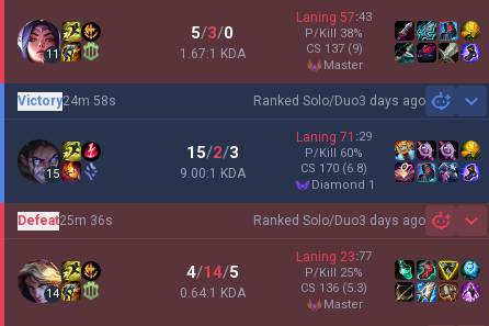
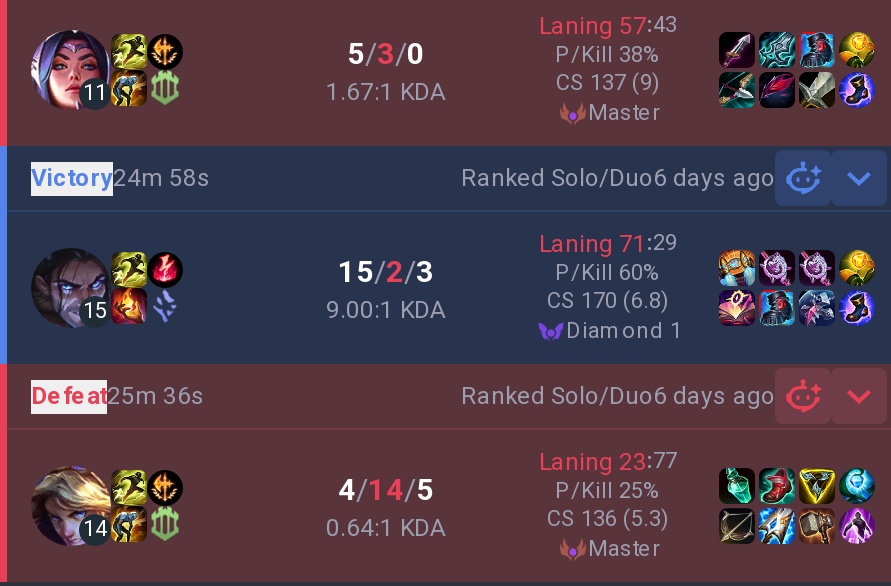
[253,93,425,109] Ranked Solo/Duo3 days ago -> [461,163,775,192] Ranked Solo/Duo6 days ago
[253,212,425,228] Ranked Solo/Duo3 days ago -> [461,381,775,410] Ranked Solo/Duo6 days ago

